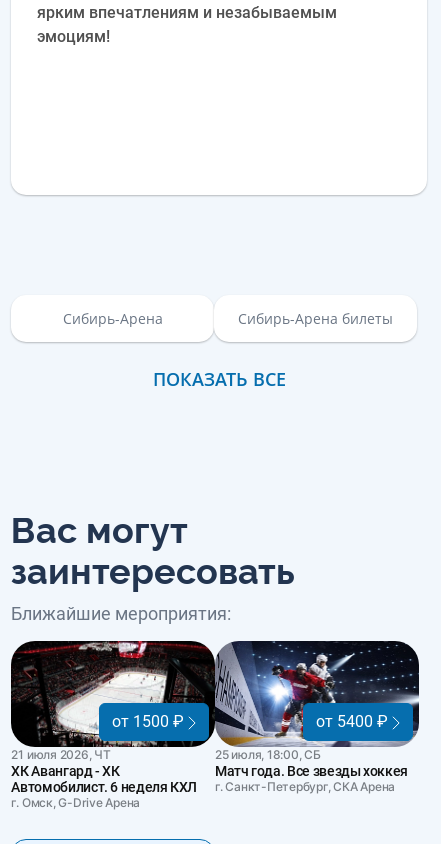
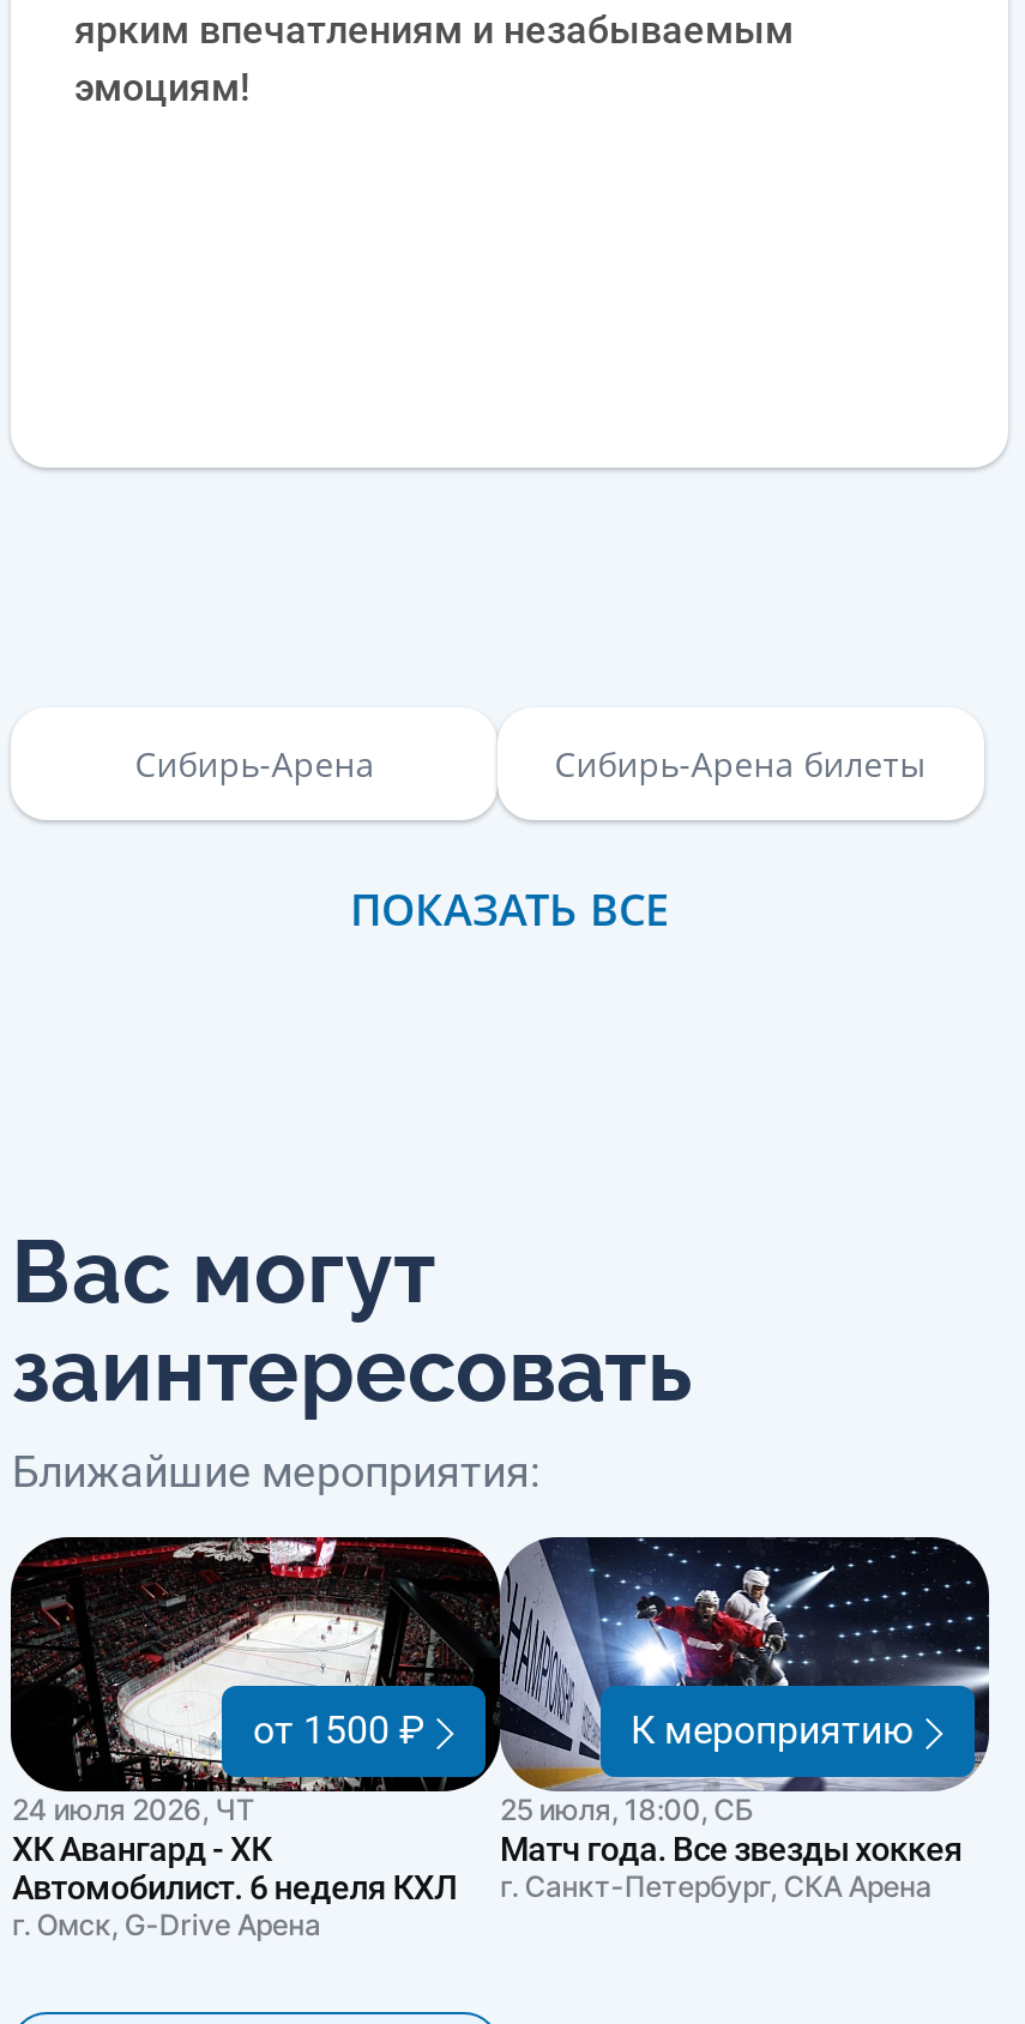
[315,712,387,731] от 5400 ₽ -> [631,1707,914,1753] К мероприятию
[11,747,111,762] 21 июля 2026, ЧТ -> [12,1791,255,1827] 24 июля 2026, ЧТ

